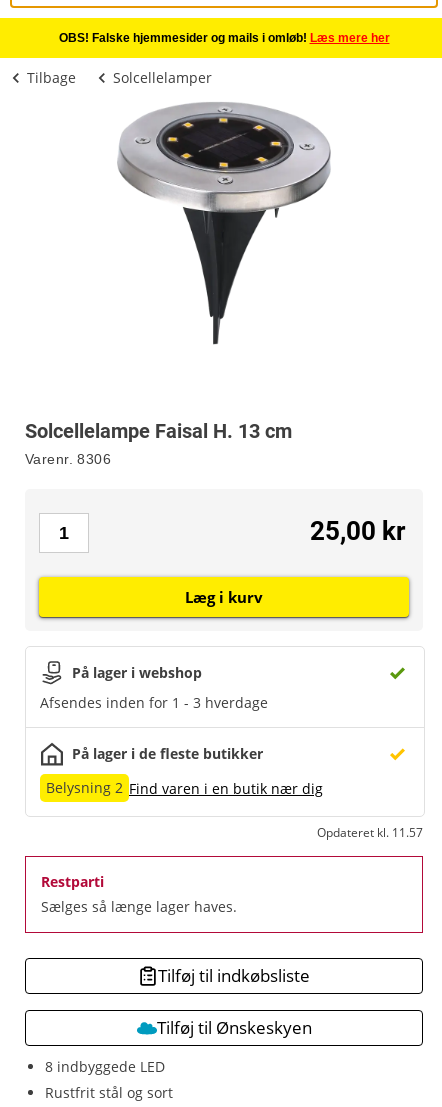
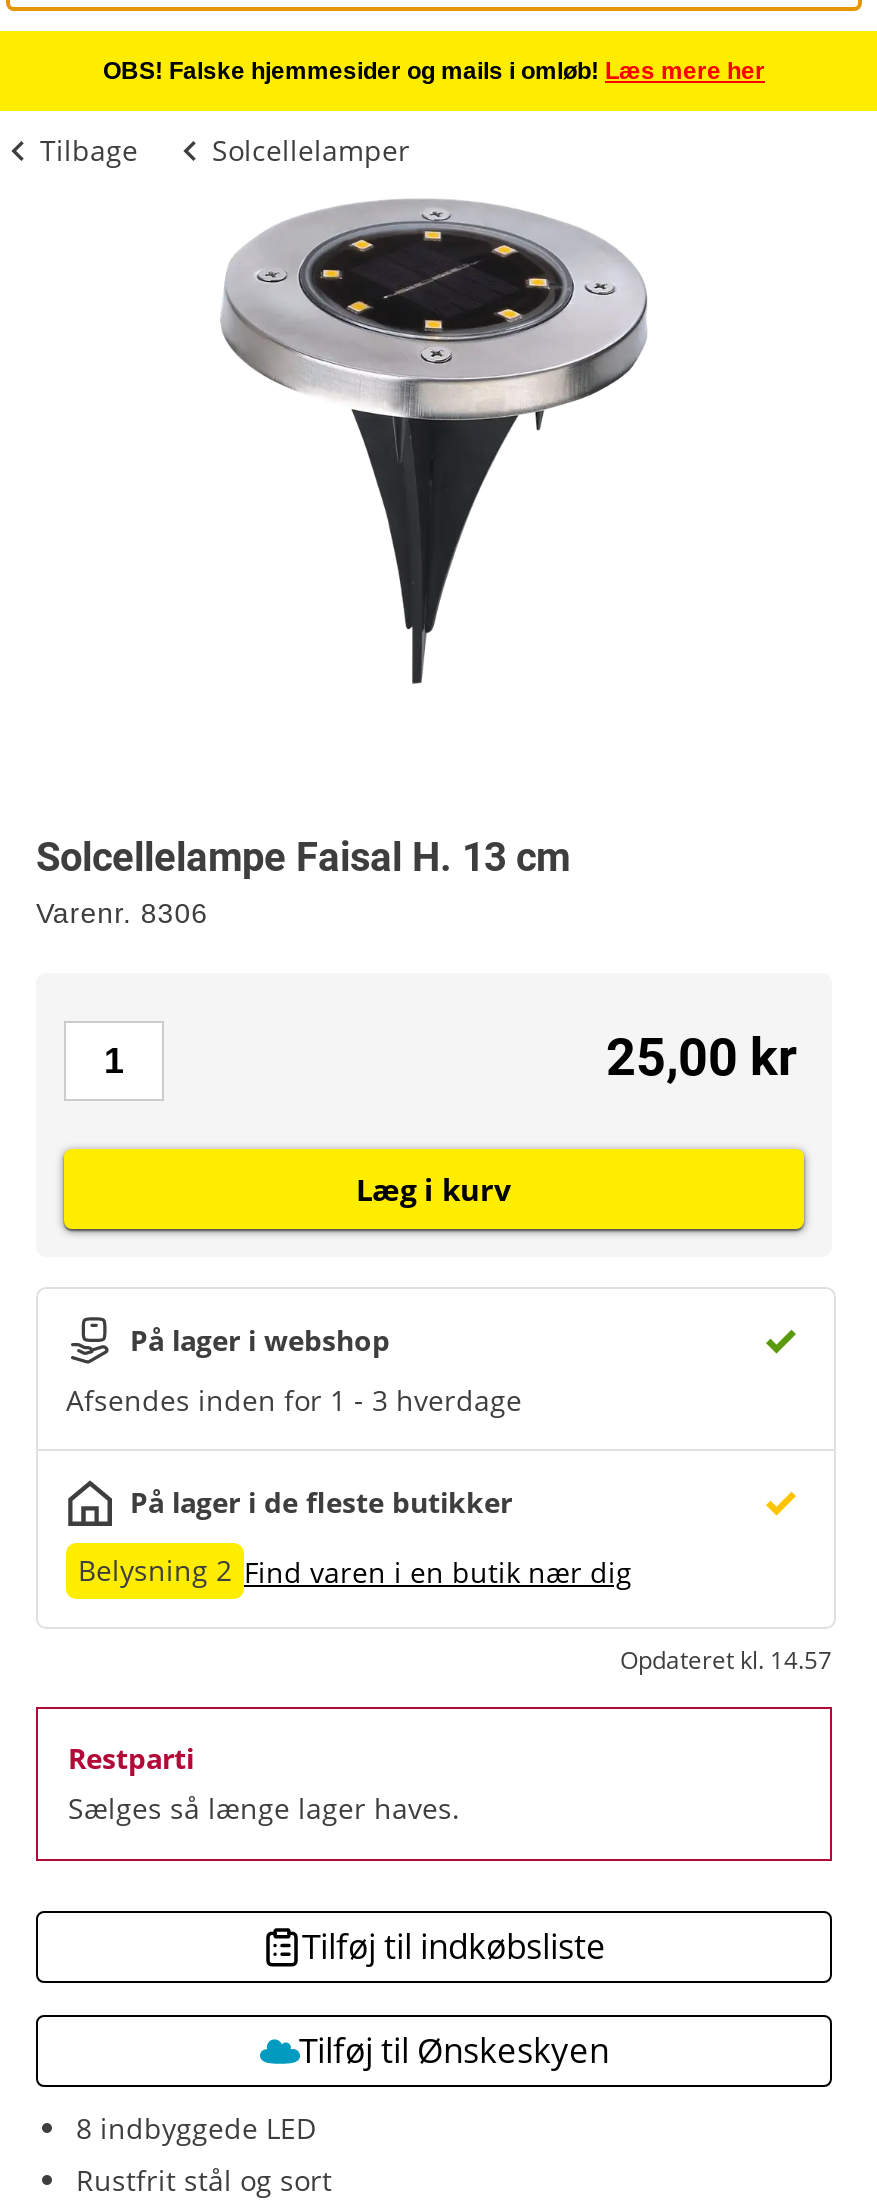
[317,824,423,841] Opdateret kl. 11.57 -> [620,1643,832,1677] Opdateret kl. 14.57

